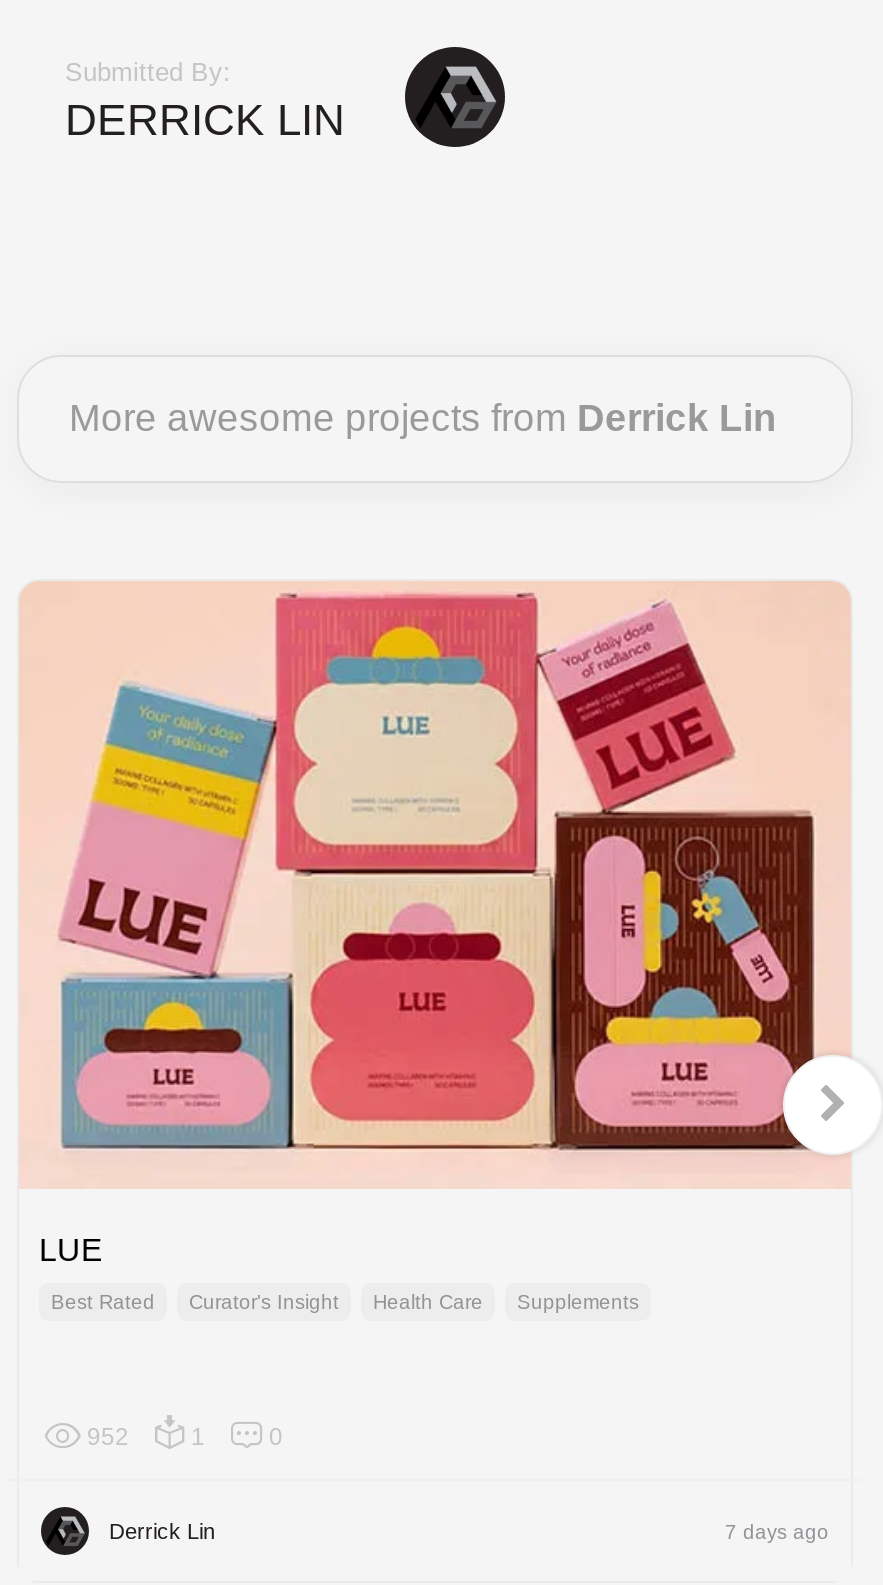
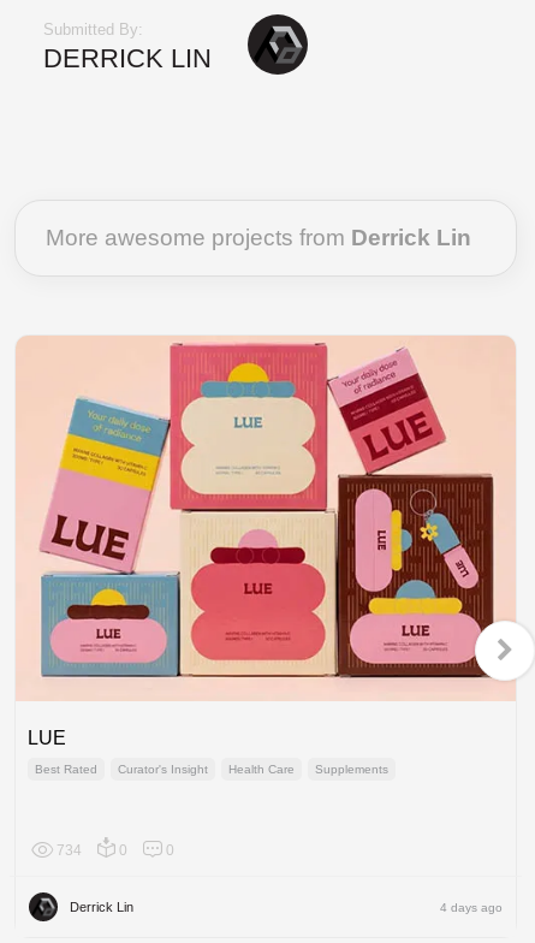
[87,1423,129,1451] 952 -> [57,842,82,859] 734
[191,1423,205,1451] 1 -> [119,842,127,859] 0
[725,1522,829,1544] 7 days ago -> [440,901,503,915] 4 days ago

